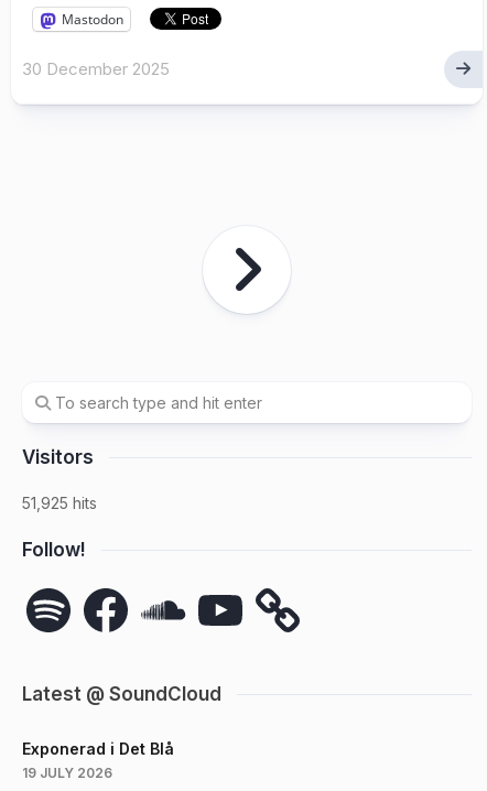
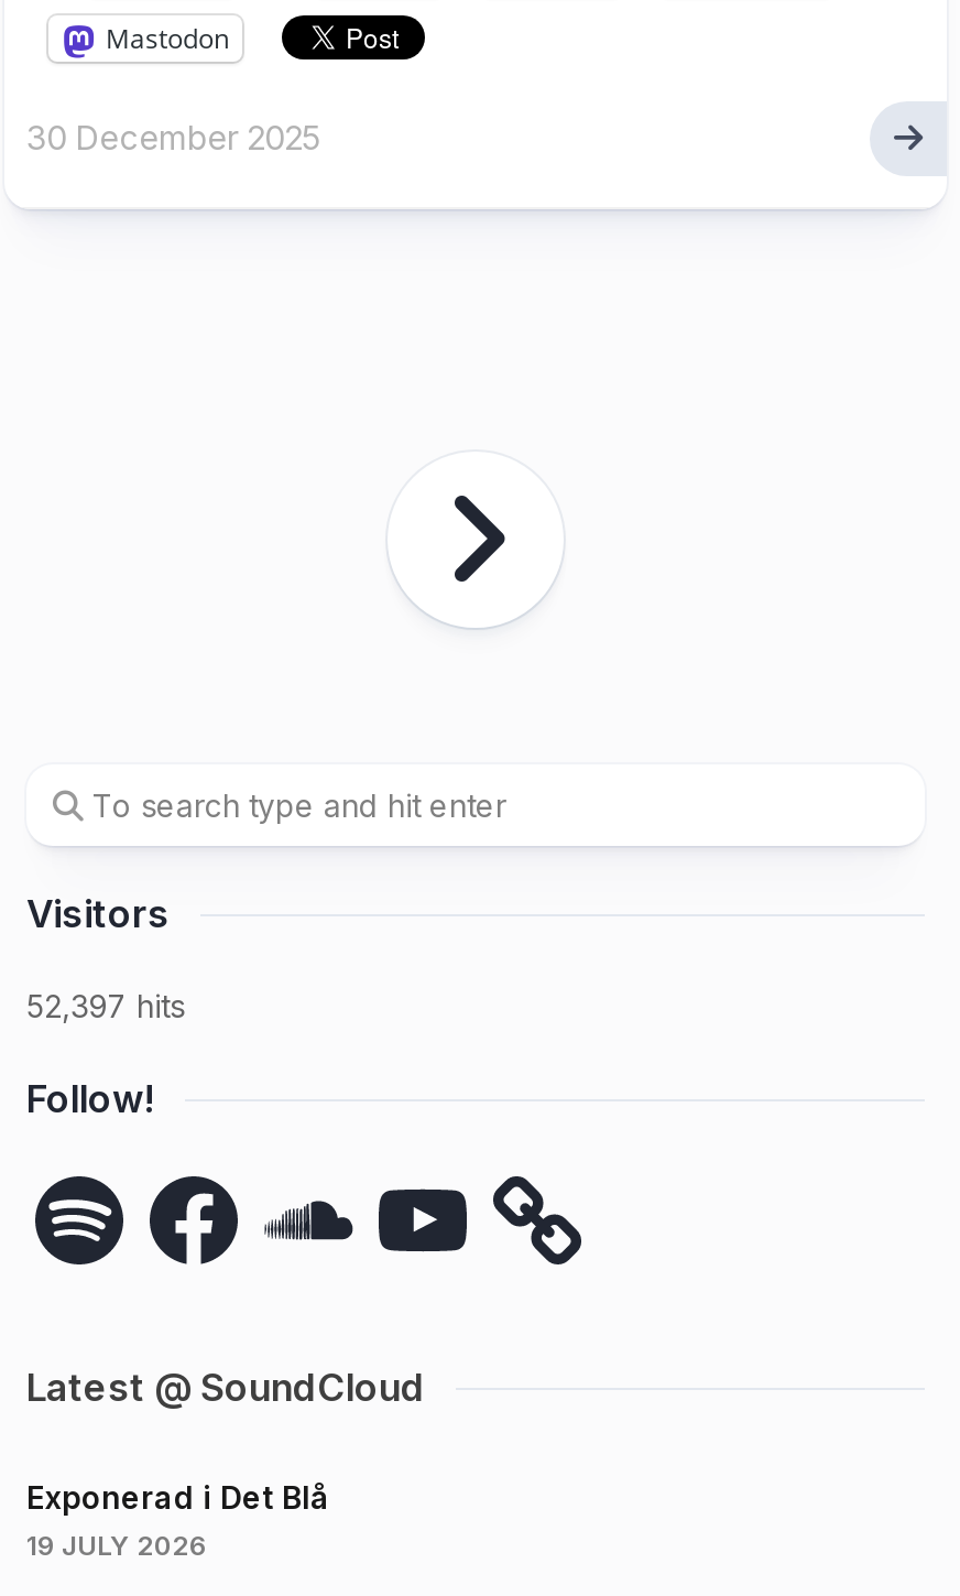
[22,494,97,513] 51,925 hits -> [26,988,185,1025] 52,397 hits

